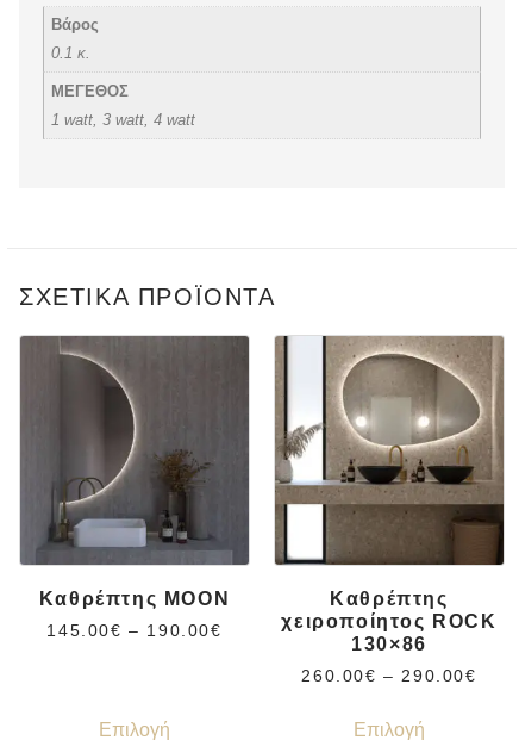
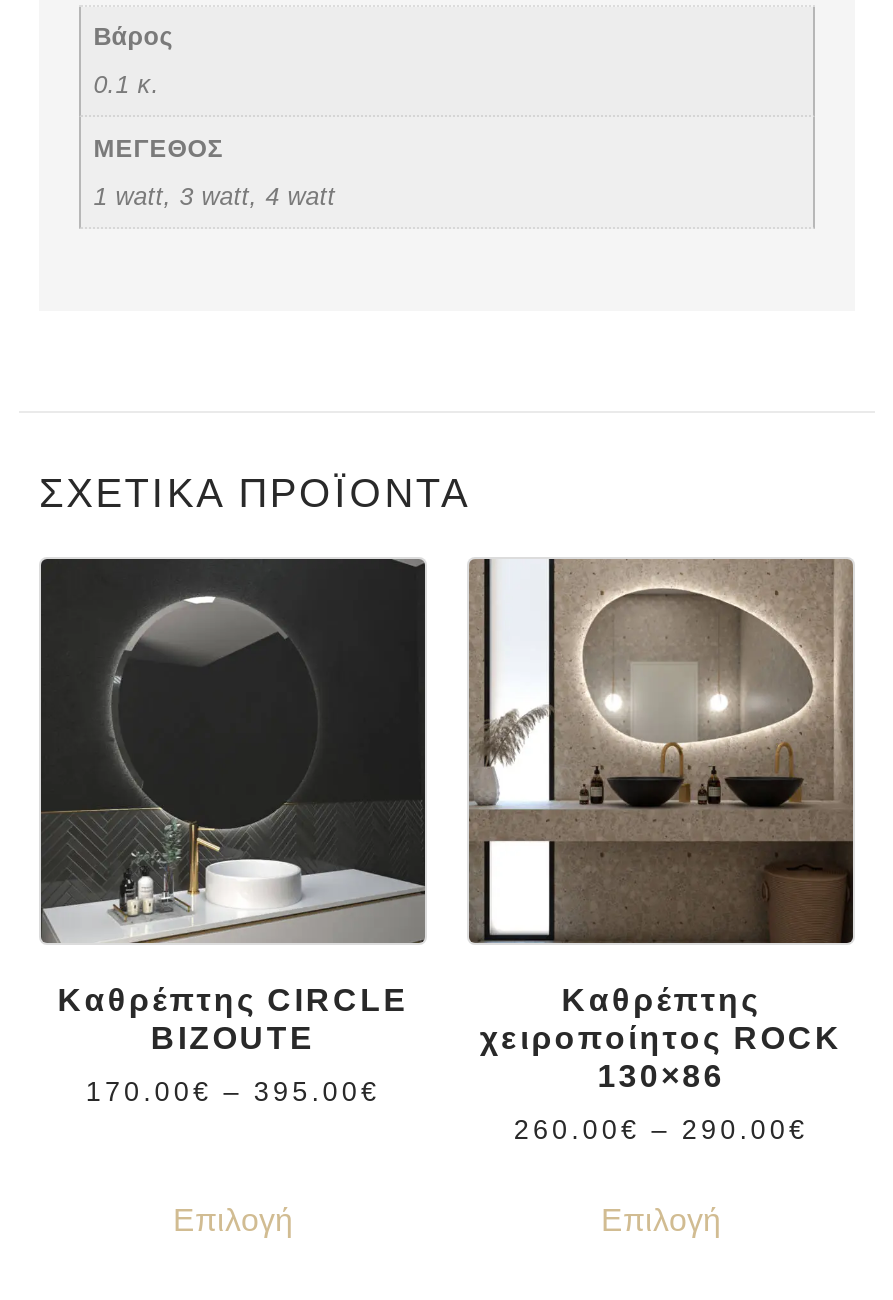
[20,336,249,609] [image] | Καθρέπτης MOON -> [43,559,425,1055] [image] | Καθρέπτης CIRCLE | BIZOUTE
[47,622,222,640] 145.00€ – 190.00€ -> [86,1077,380,1107] 170.00€ – 395.00€

